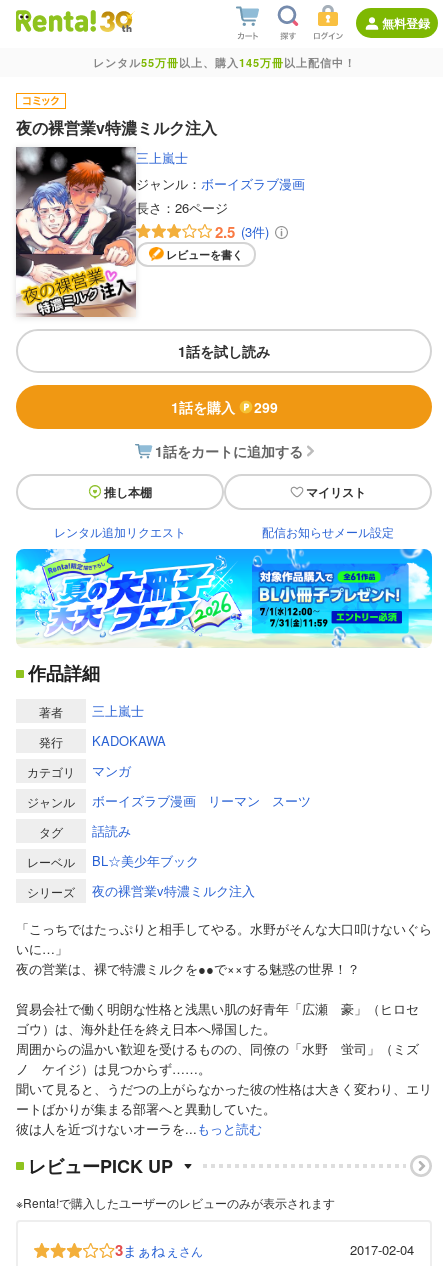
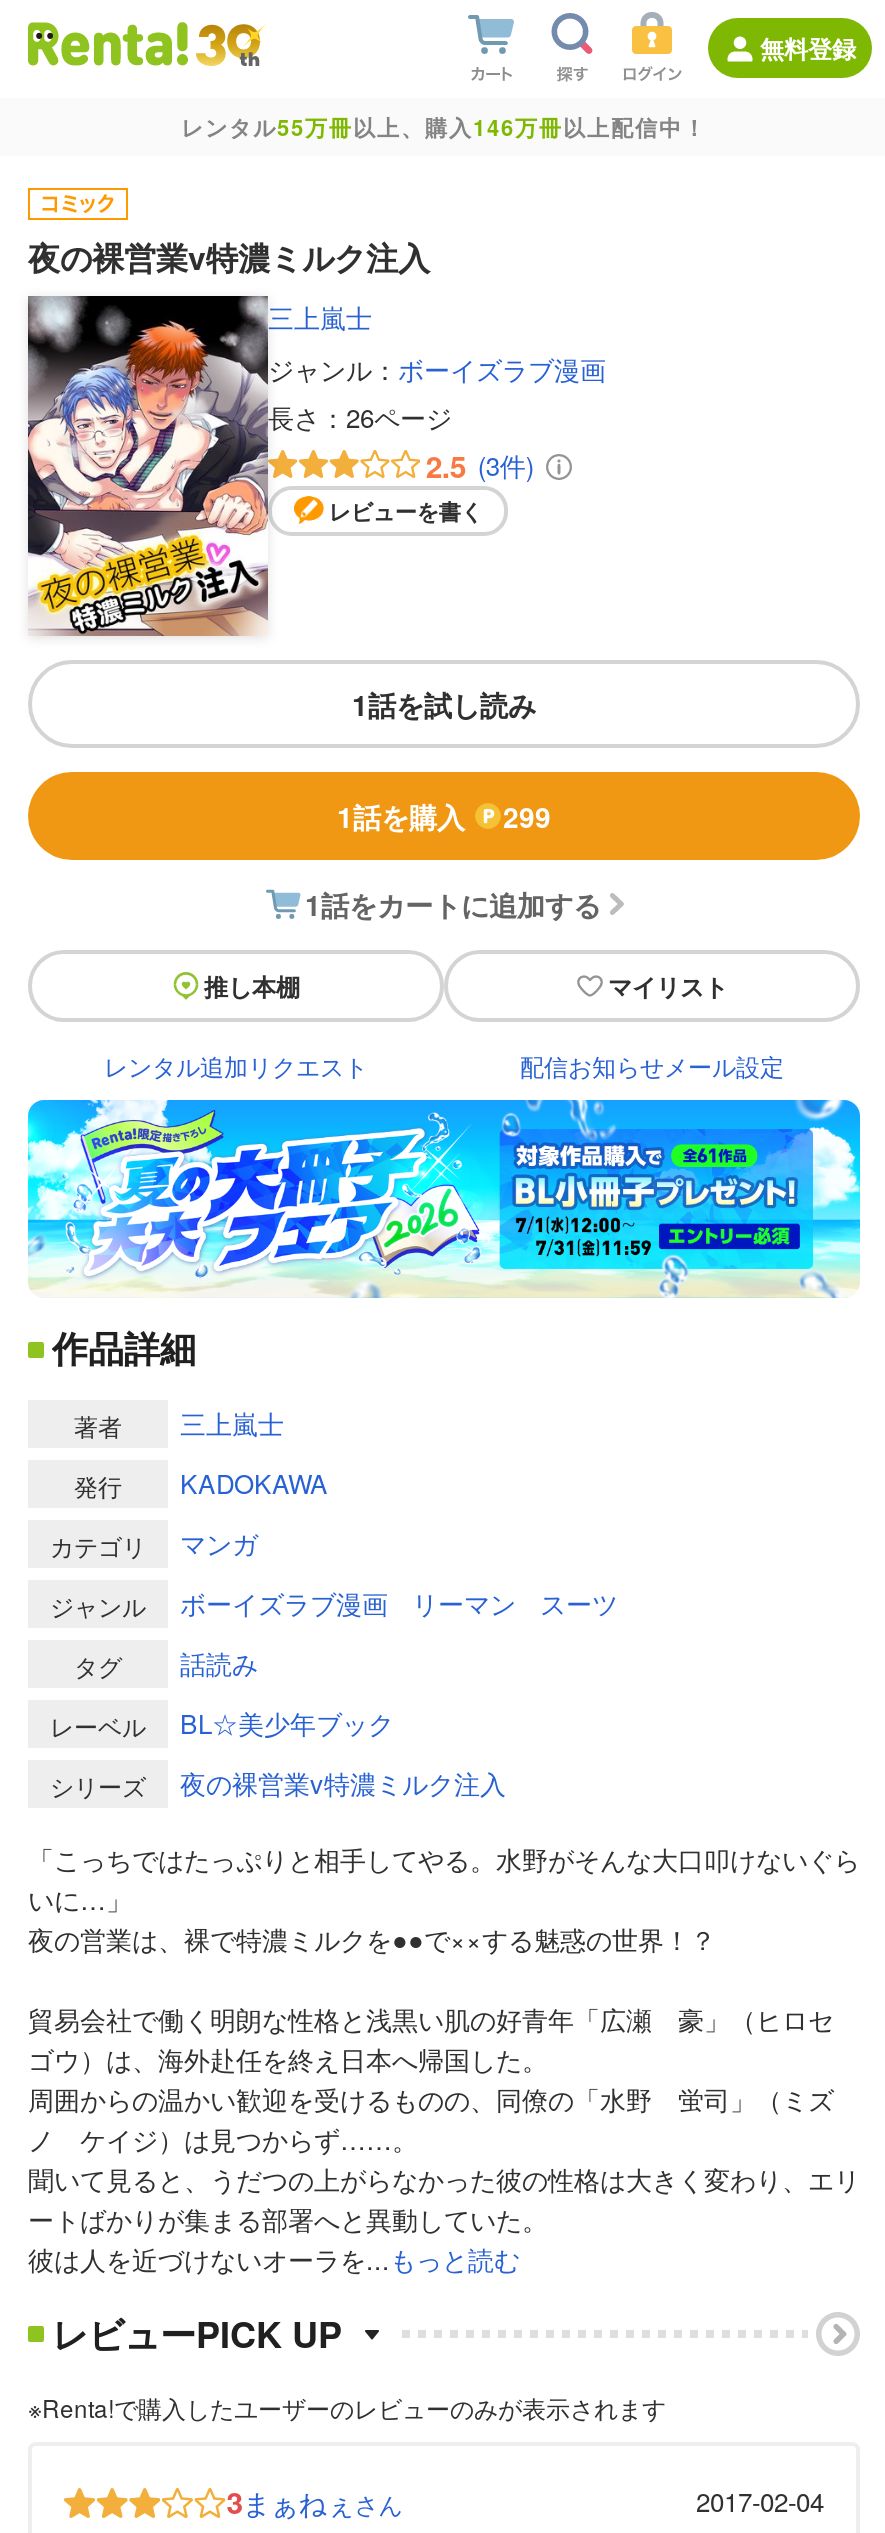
[92,55,355,70] レンタル55万冊以上、購入145万冊以上配信中！ -> [181,112,707,142] レンタル55万冊以上、購入146万冊以上配信中！

